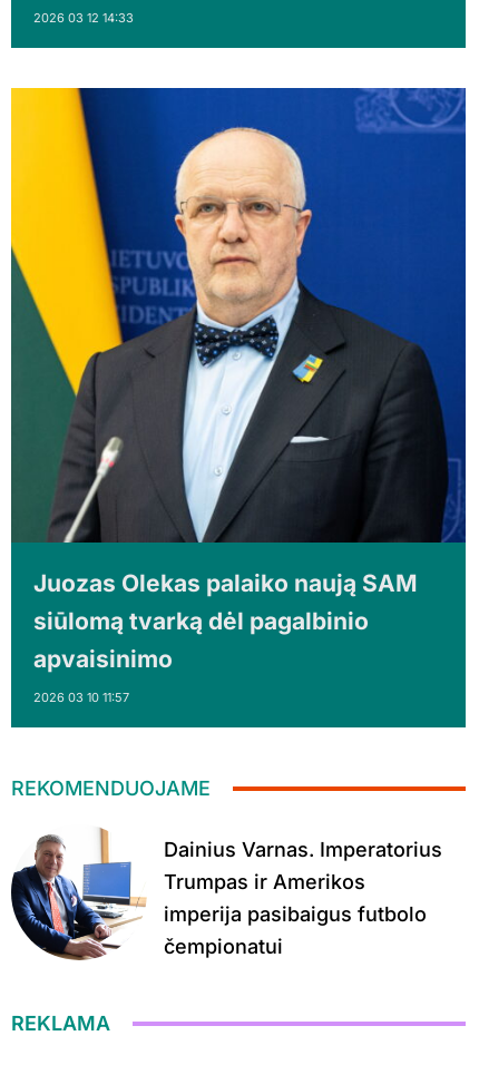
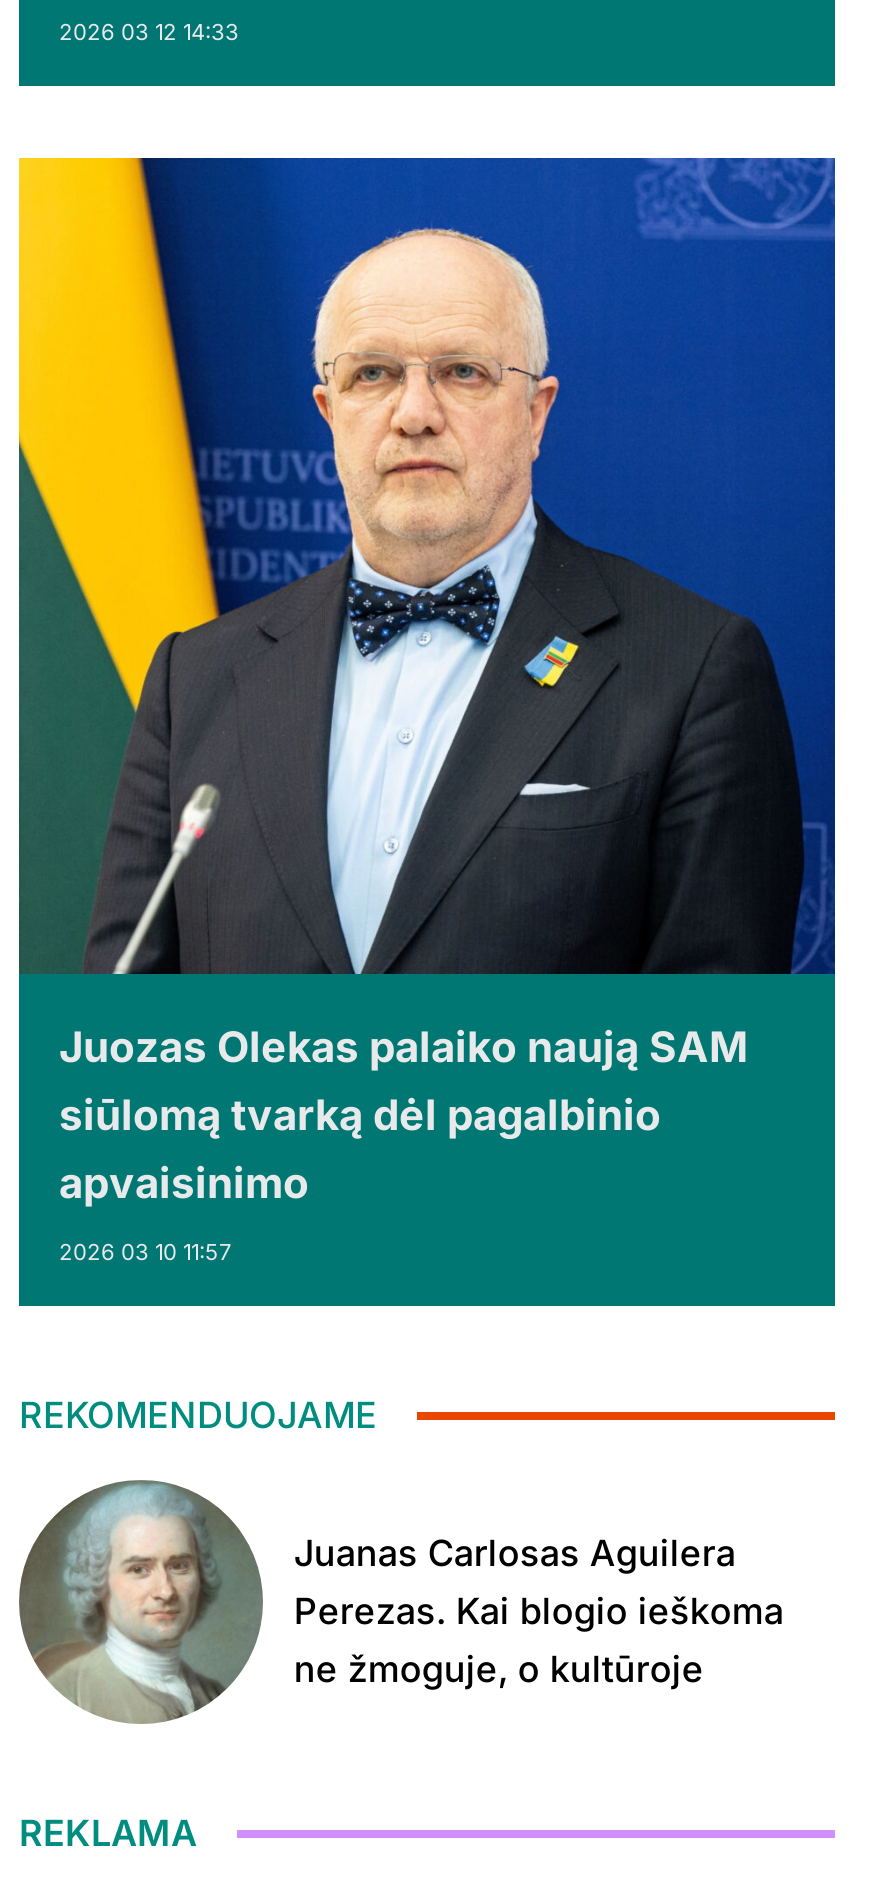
[12,827,443,959] [image] | Dainius Varnas. Imperatorius | Trumpas ir Amerikos | imperija pasibaigus futbolo | čempionatui -> [19,1478,784,1722] [image] | Juanas Carlosas Aguilera | Perezas. Kai blogio ieškoma | ne žmoguje, o kultūroje

